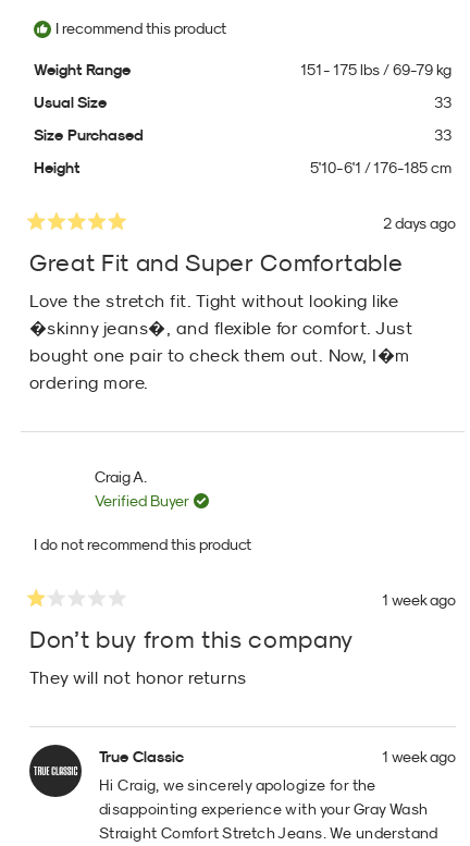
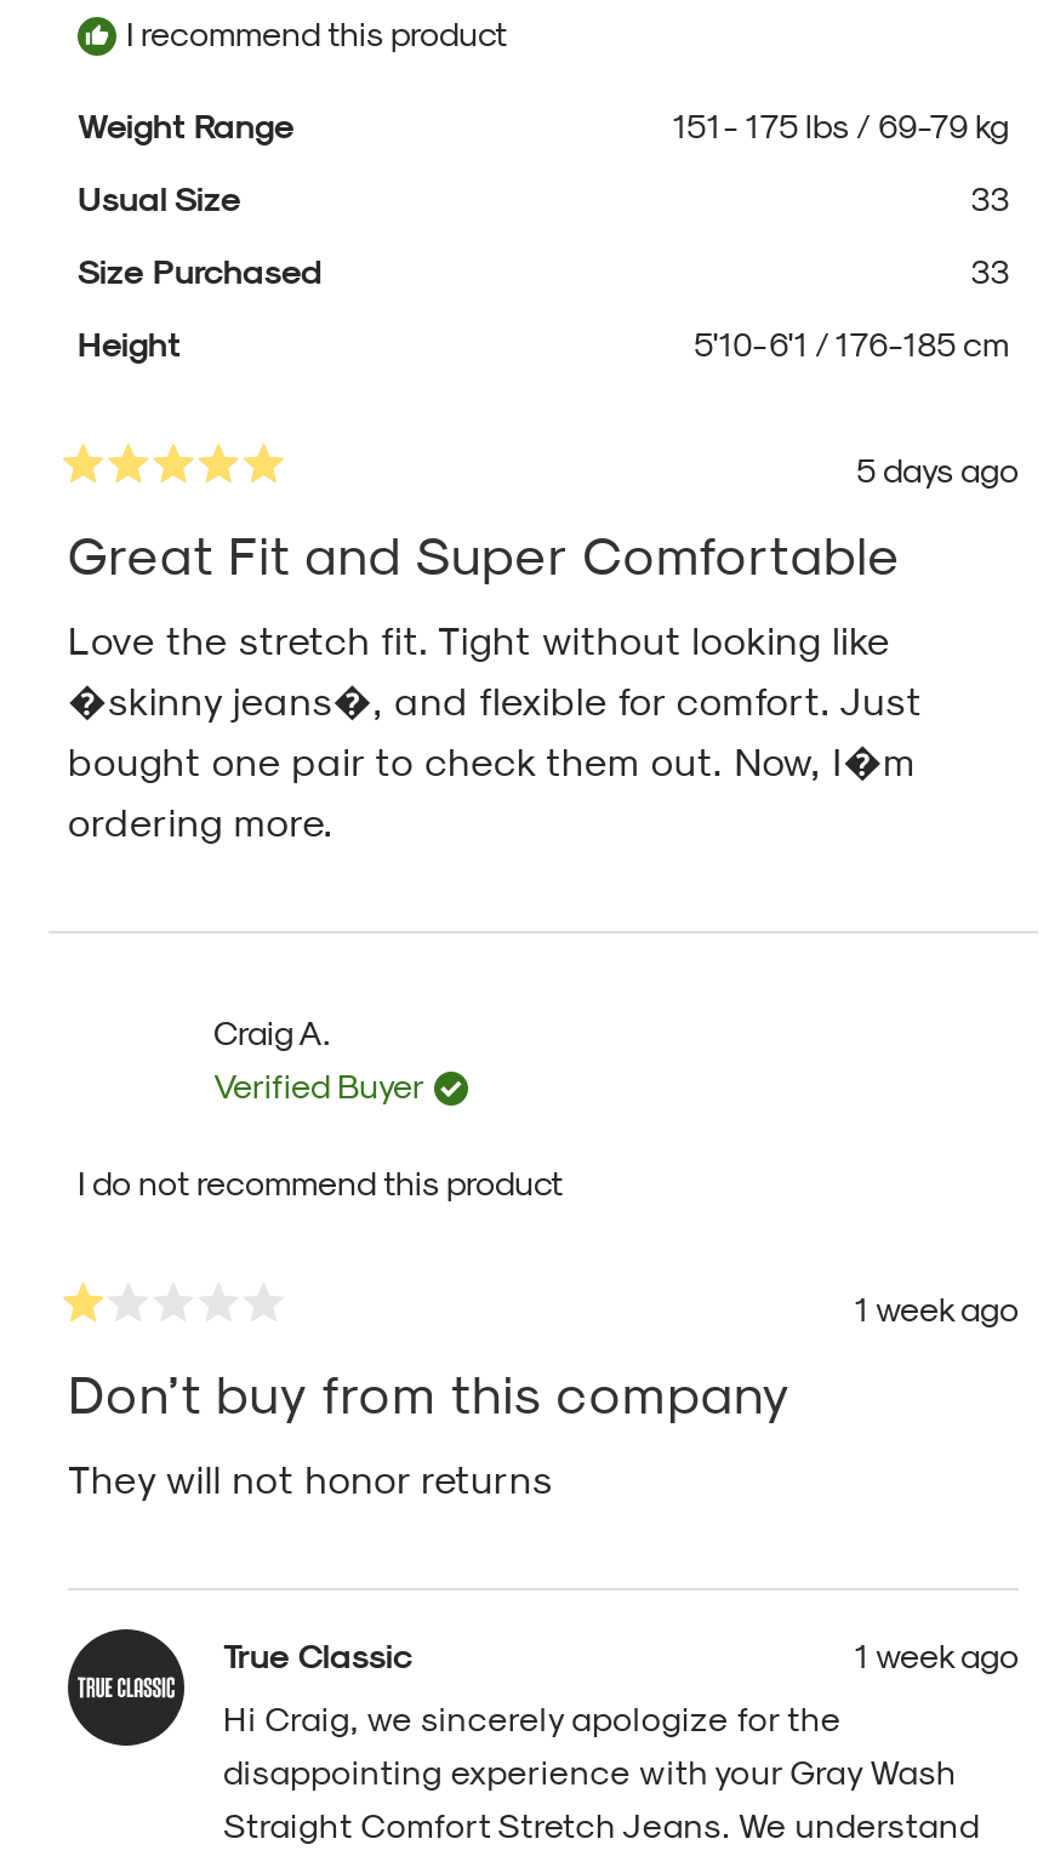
[383,215,456,232] 2 days ago -> [856,451,1019,490] 5 days ago

